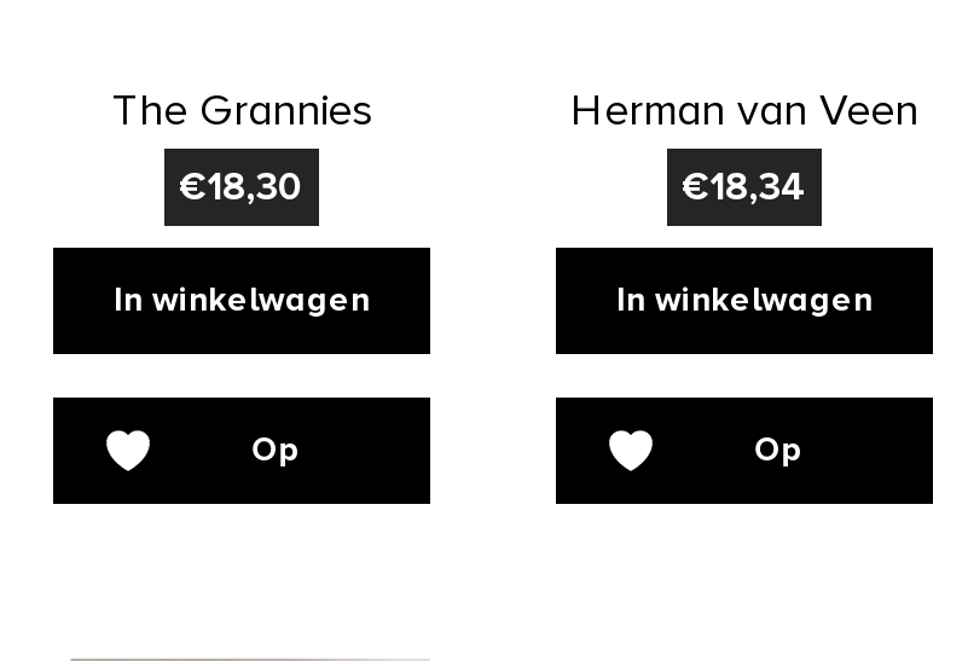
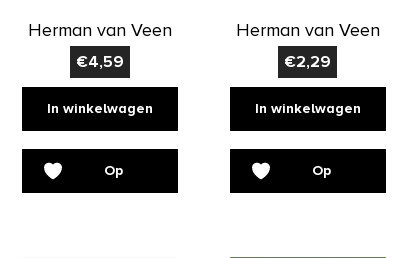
[112,83,371,137] The Grannies -> [28,19,172,41] Herman van Veen
[179,163,305,211] €18,30 -> [76,52,124,72] €4,59
[682,163,807,211] €18,34 -> [284,52,331,72] €2,29

